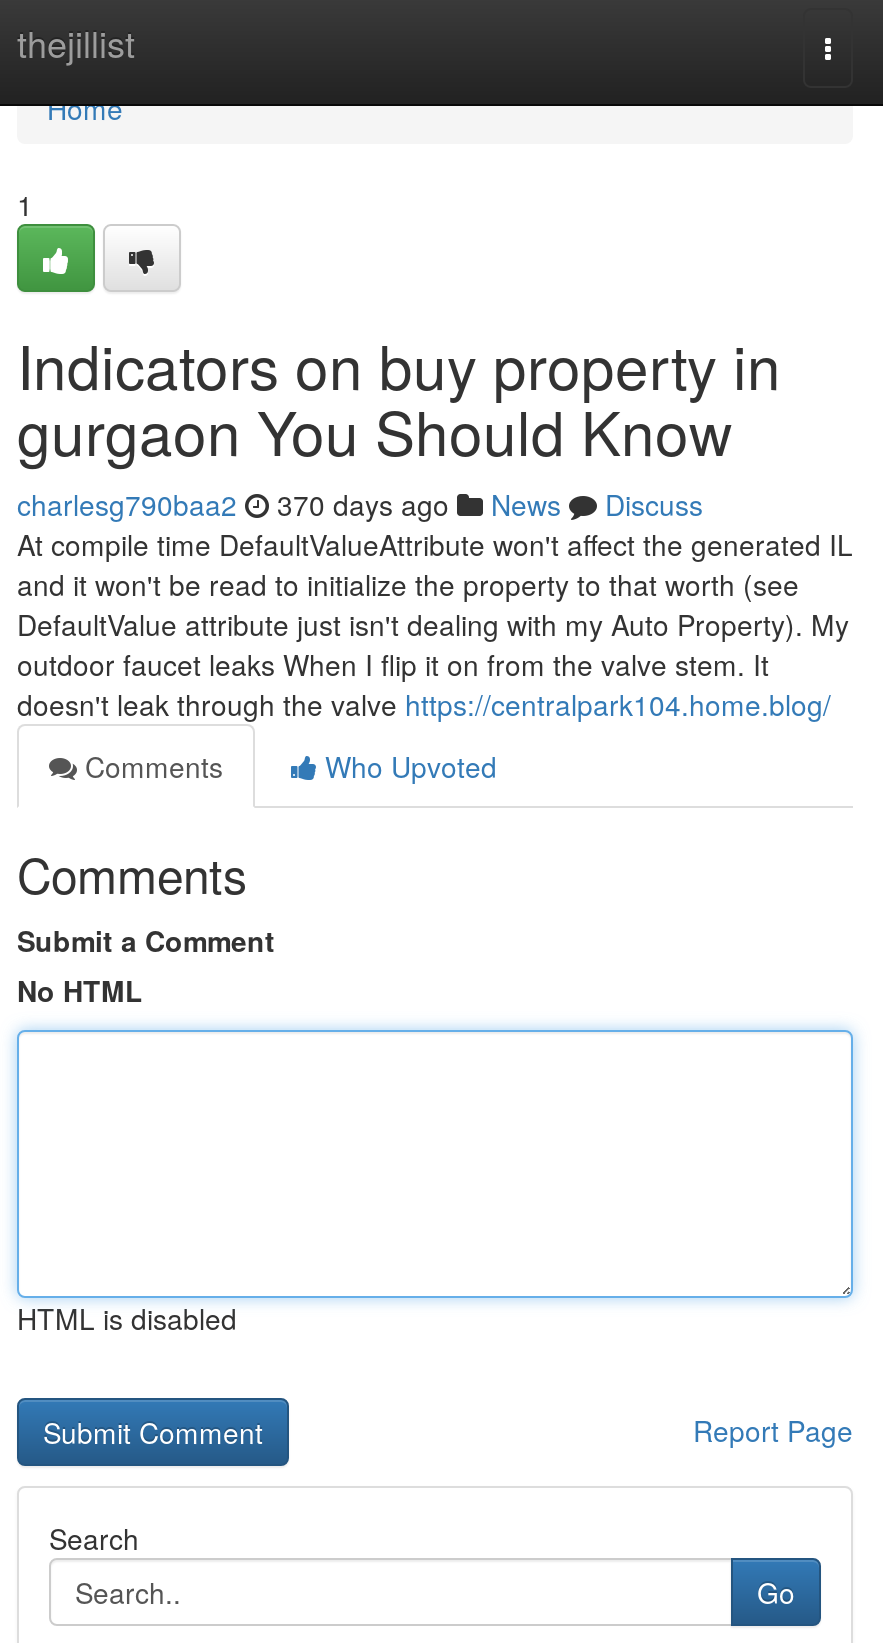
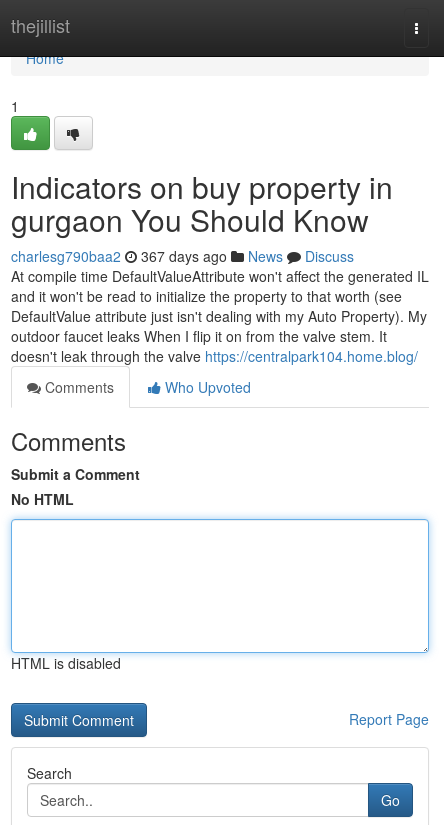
[17,484,703,524] charlesg790baa2 370 days ago News Discuss -> [11,246,354,266] charlesg790baa2 367 days ago News Discuss

